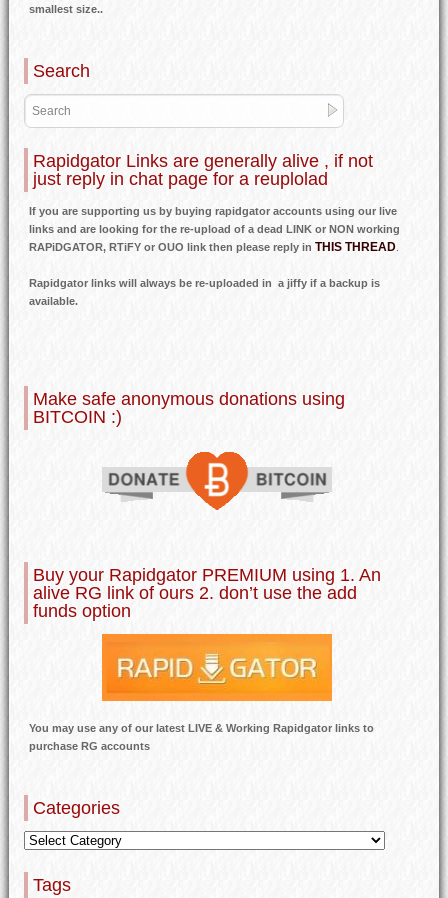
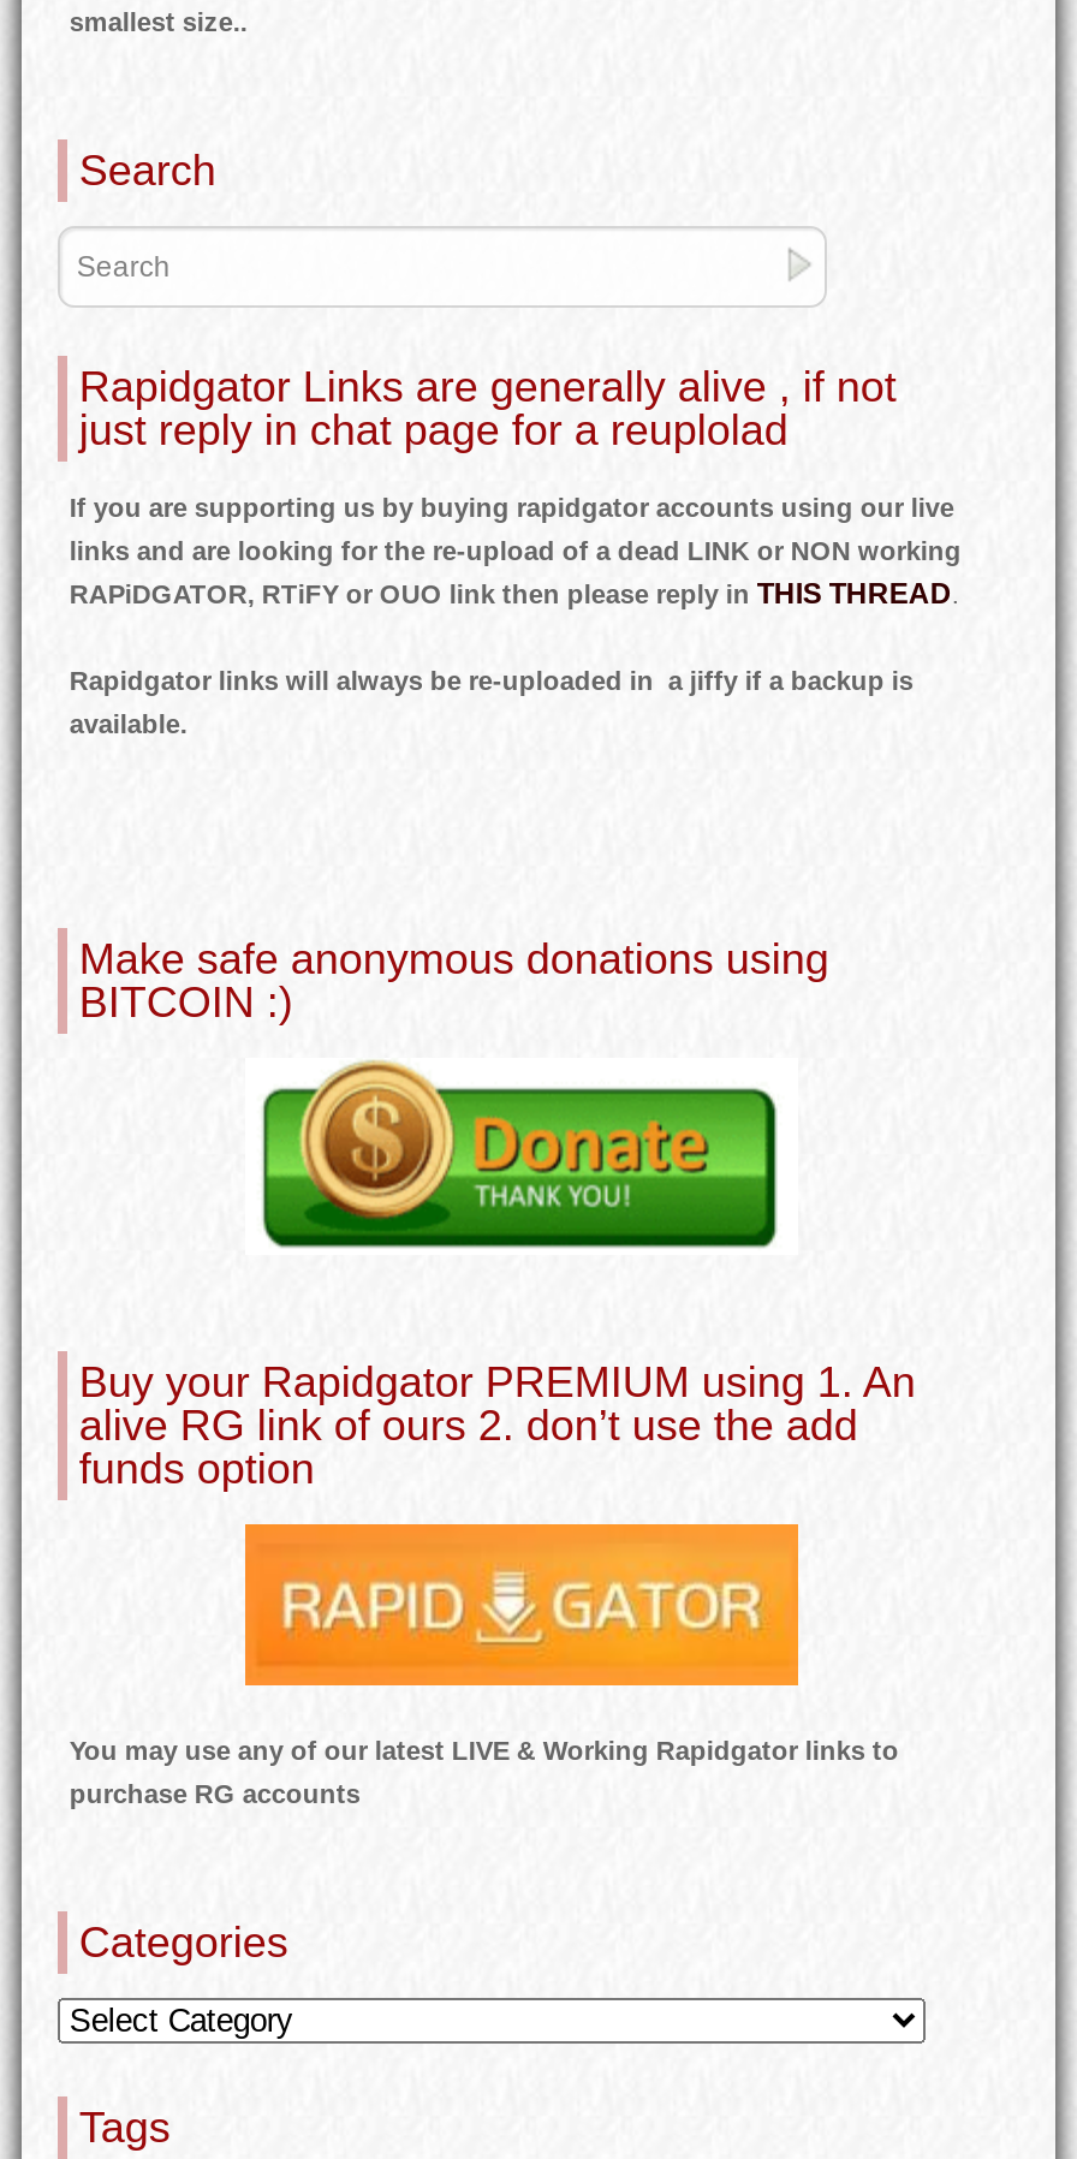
[103,441,331,519] [image] -> [250,1058,796,1250] [image]

